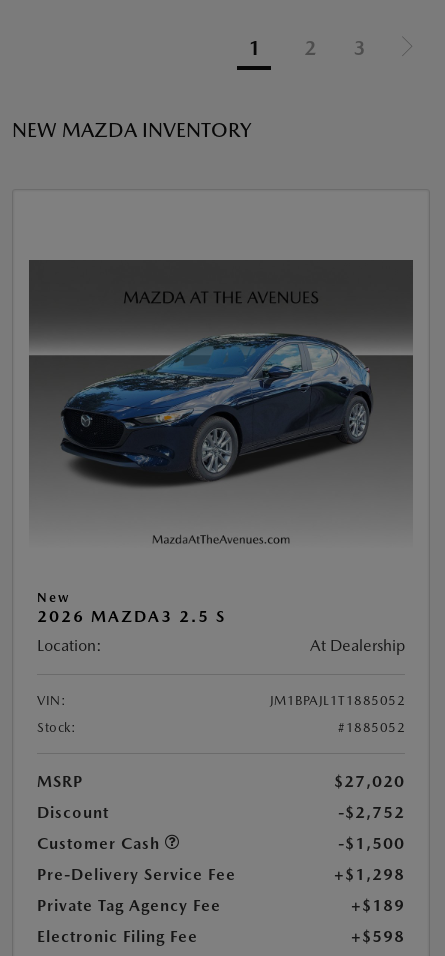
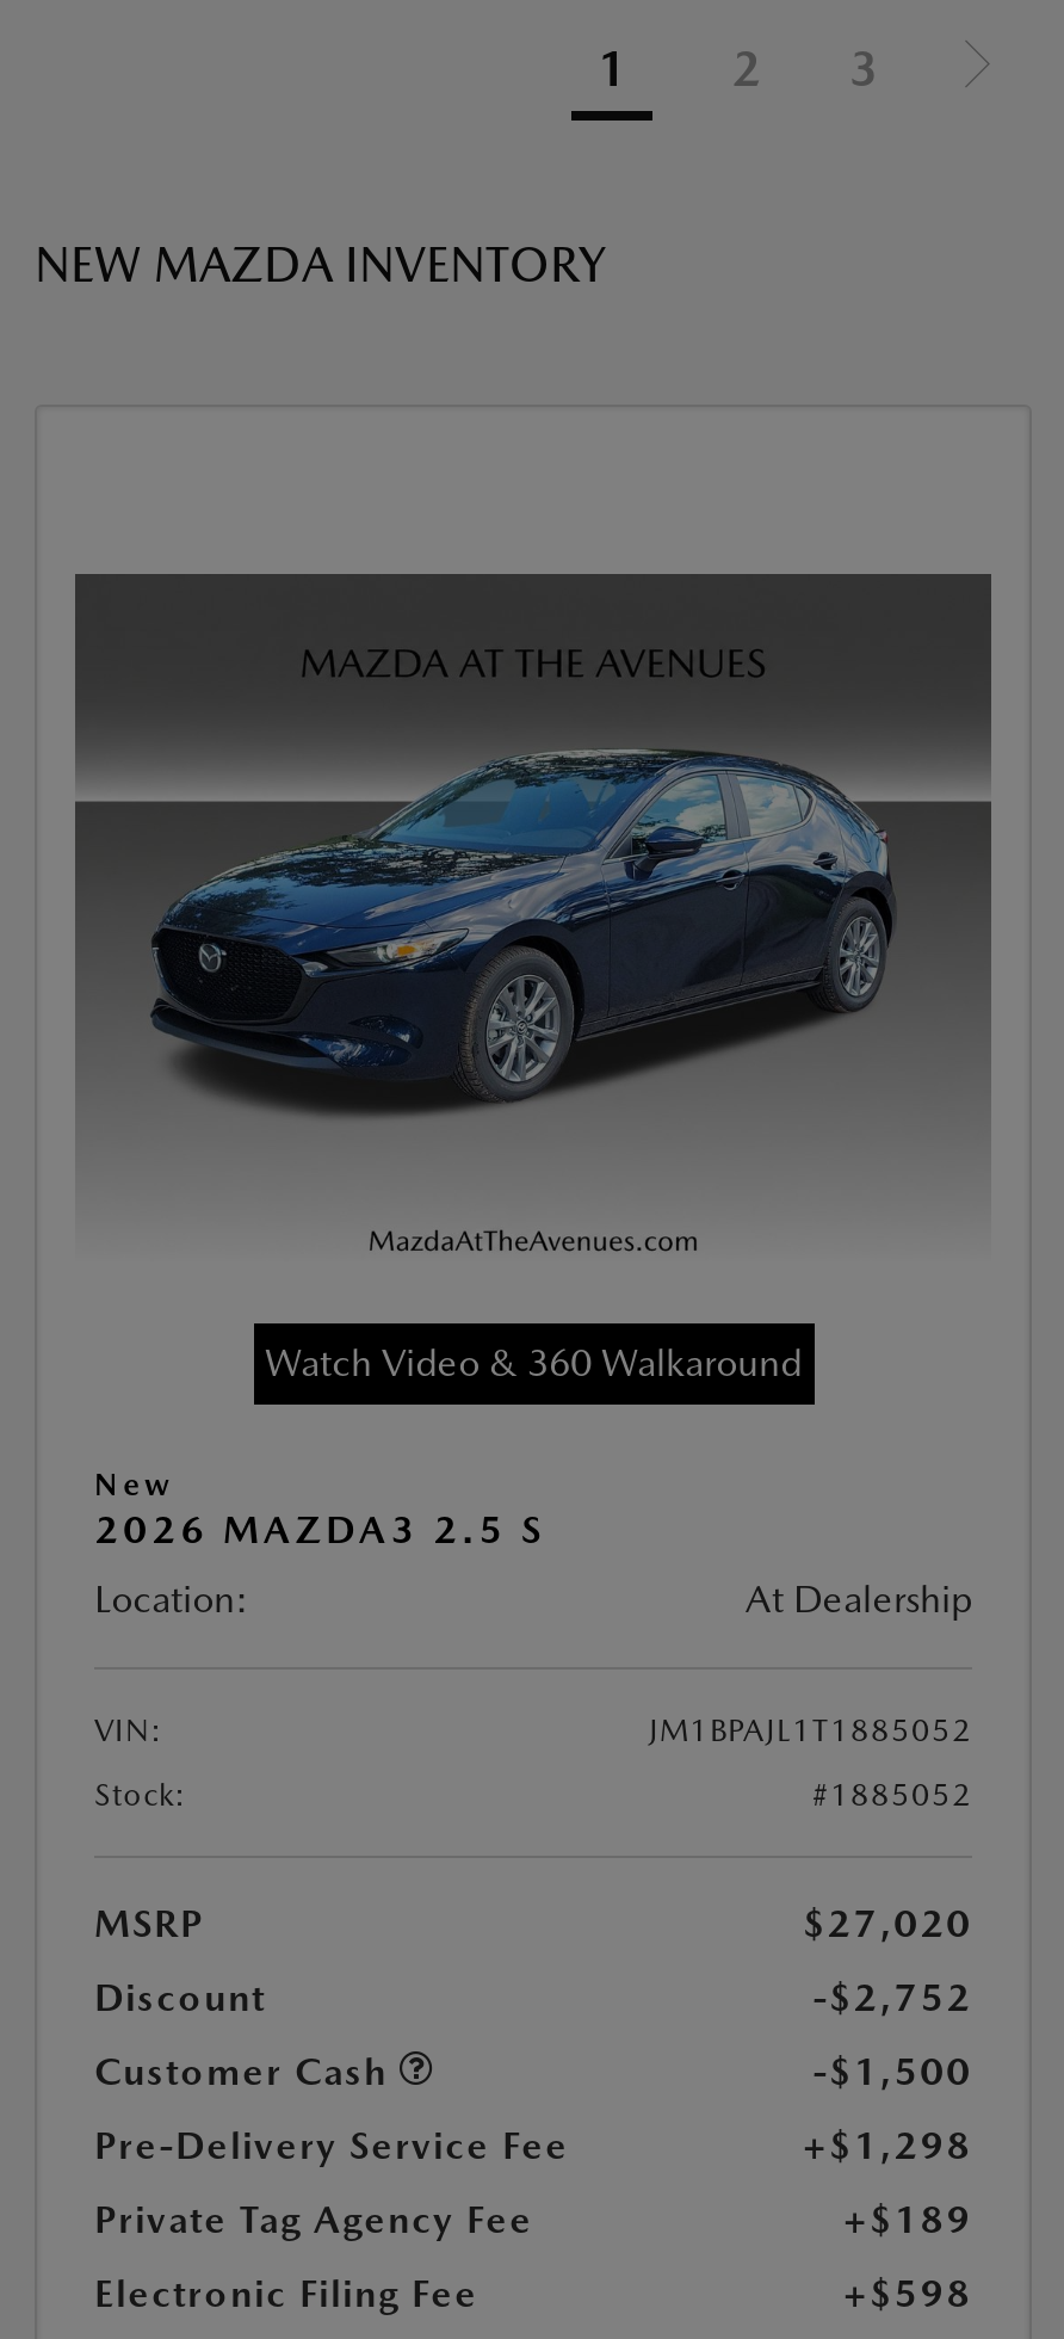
none -> [265,1339,802,1385] Watch Video & 360 Walkaround

